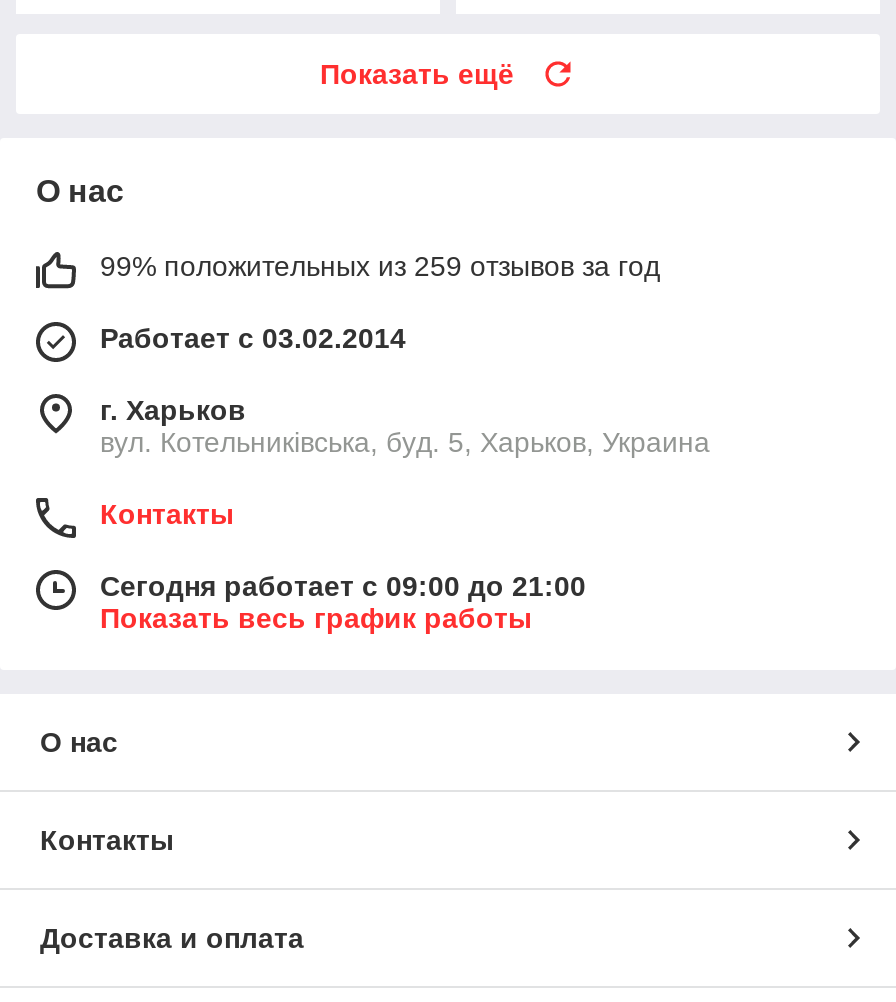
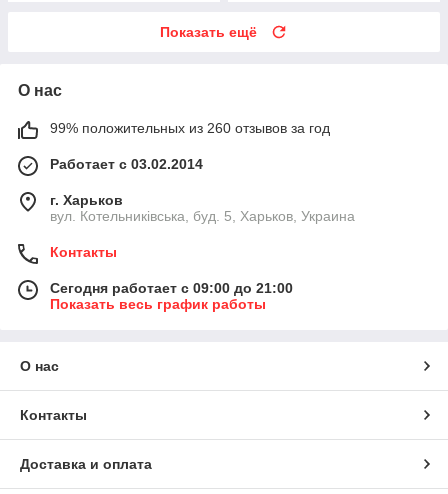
[100,251,660,283] 99% положительных из 259 отзывов за год -> [50,120,330,136] 99% положительных из 260 отзывов за год

